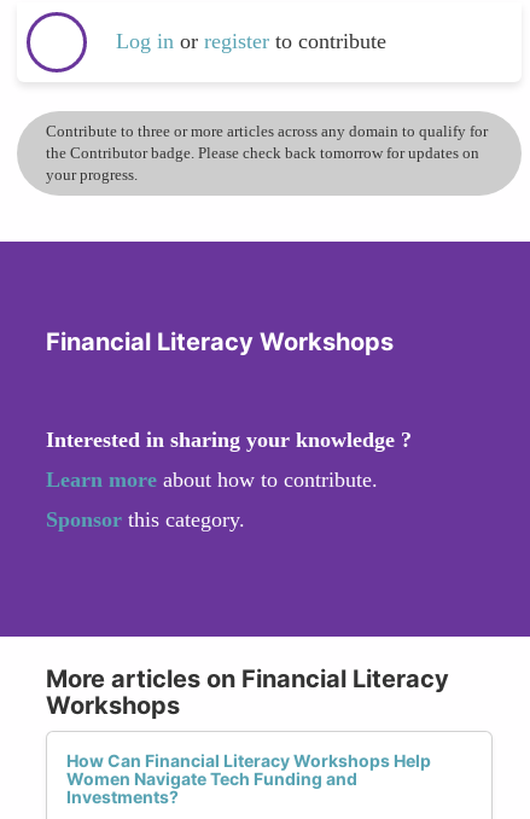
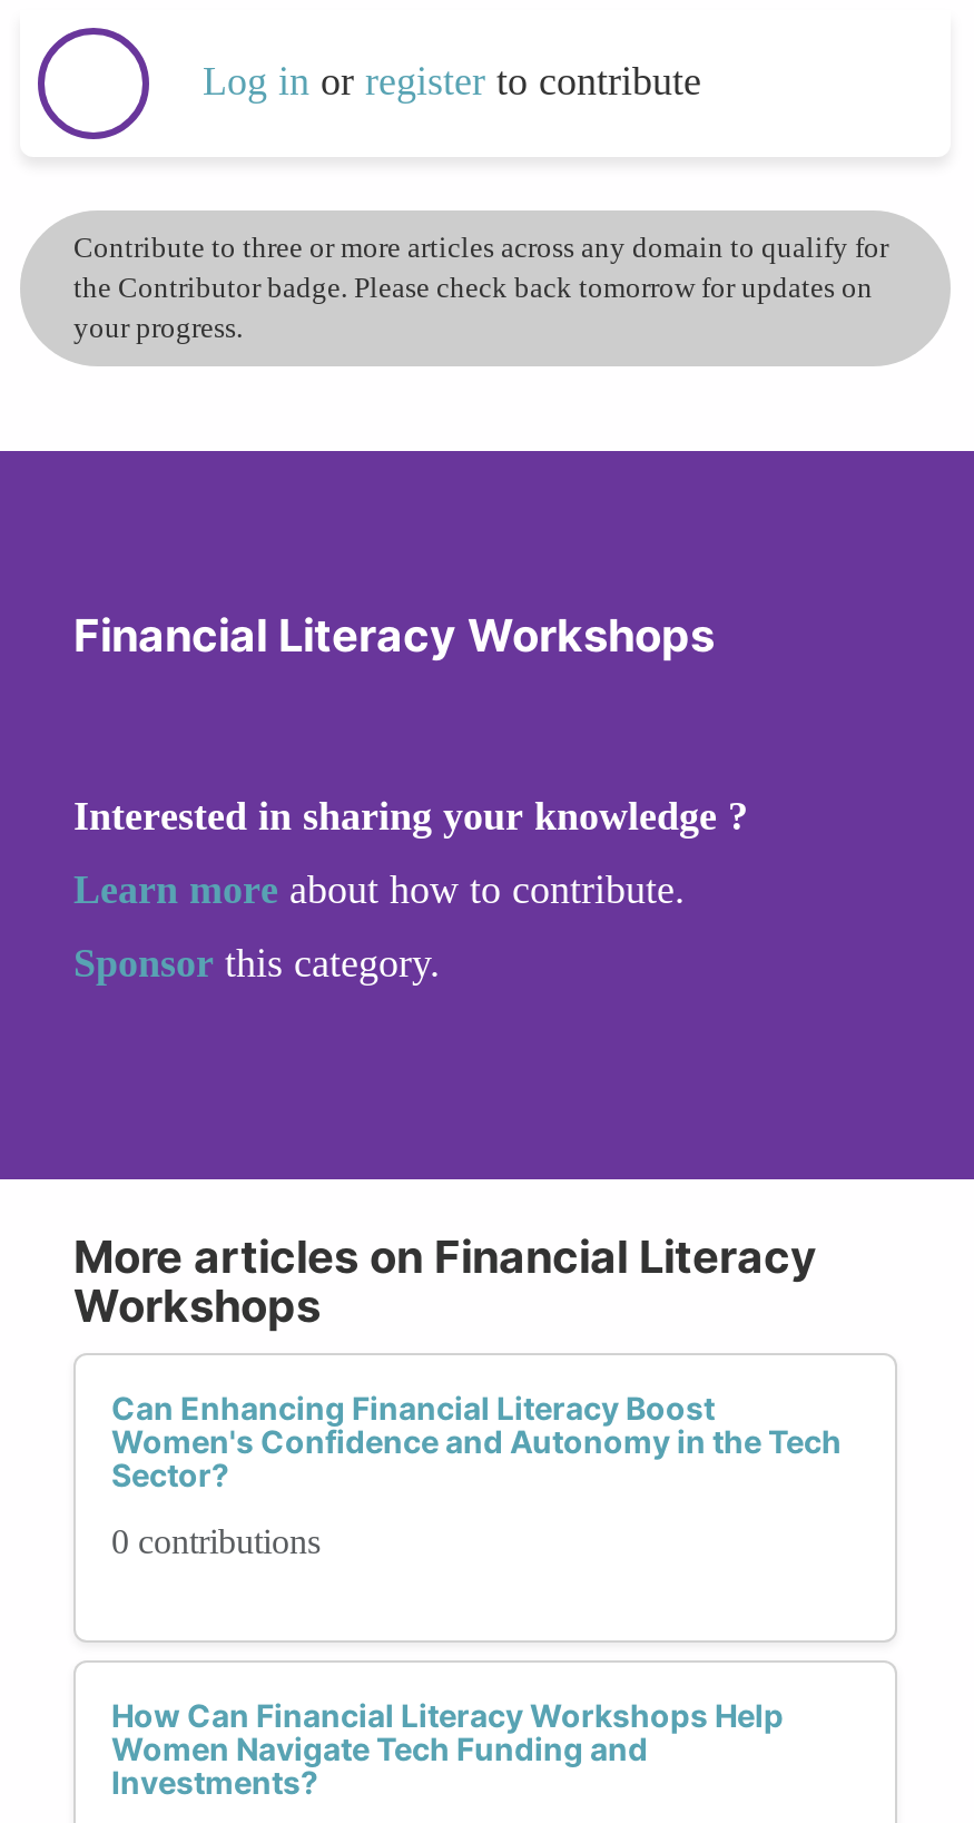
none -> [111,1389,842,1560] Can Enhancing Financial Literacy Boost | Women's Confidence and Autonomy in the Tech | Sector? | 0 contributions

